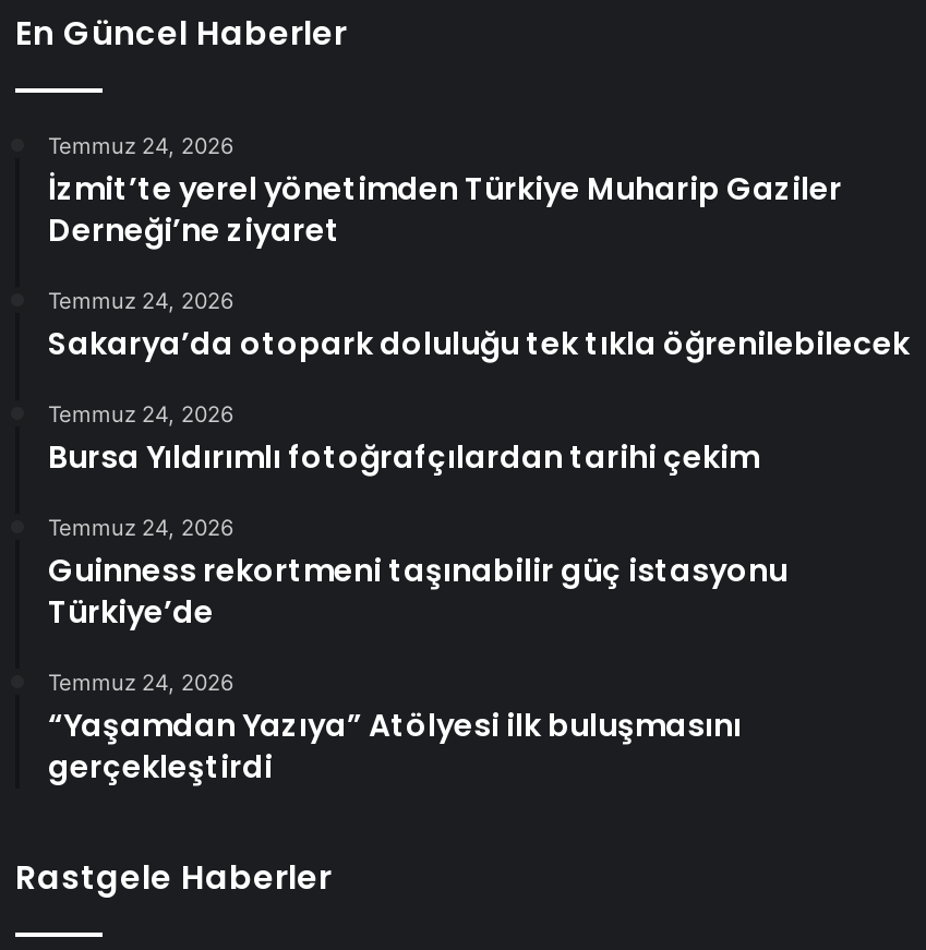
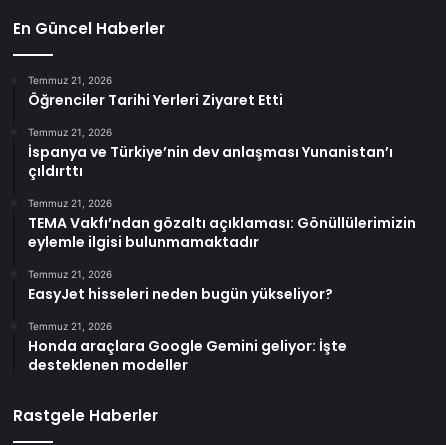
[48,132,842,252] Temmuz 24, 2026 | İzmit’te yerel yönetimden Türkiye Muharip Gaziler | Derneği’ne ziyaret -> [28,74,283,110] Temmuz 21, 2026 | Öğrenciler Tarihi Yerleri Ziyaret Etti
[48,287,910,366] Temmuz 24, 2026 | Sakarya’da otopark doluluğu tek tıkla öğrenilebilecek -> [28,126,393,181] Temmuz 21, 2026 | İspanya ve Türkiye’nin dev anlaşması Yunanistan’ı | çıldırttı
[48,401,759,479] Temmuz 24, 2026 | Bursa Yıldırımlı fotoğrafçılardan tarihi çekim -> [28,197,416,252] Temmuz 21, 2026 | TEMA Vakfı’ndan gözaltı açıklaması: Gönüllülerimizin | eylemle ilgisi bulunmamaktadır
[48,514,787,634] Temmuz 24, 2026 | Guinness rekortmeni taşınabilir güç istasyonu | Türkiye’de -> [28,268,333,304] Temmuz 21, 2026 | EasyJet hisseleri neden bugün yükseliyor?
[48,669,742,789] Temmuz 24, 2026 | “Yaşamdan Yazıya” Atölyesi ilk buluşmasını | gerçekleştirdi -> [28,320,347,375] Temmuz 21, 2026 | Honda araçlara Google Gemini geliyor: İşte | desteklenen modeller

